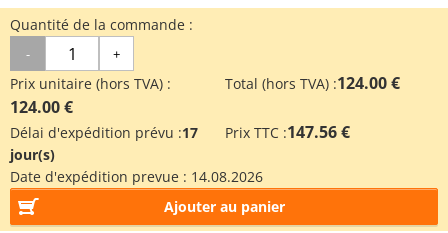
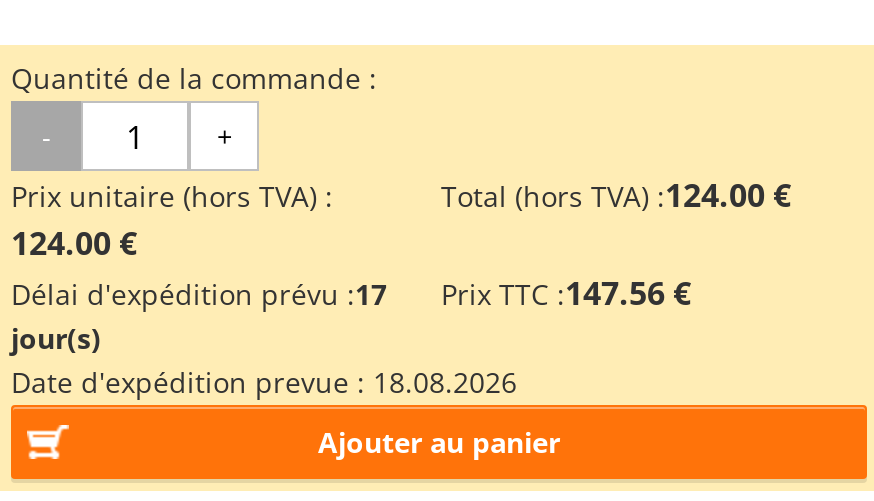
[10,167,263,186] Date d'expédition prevue : 14.08.2026 -> [11,363,517,401] Date d'expédition prevue : 18.08.2026

